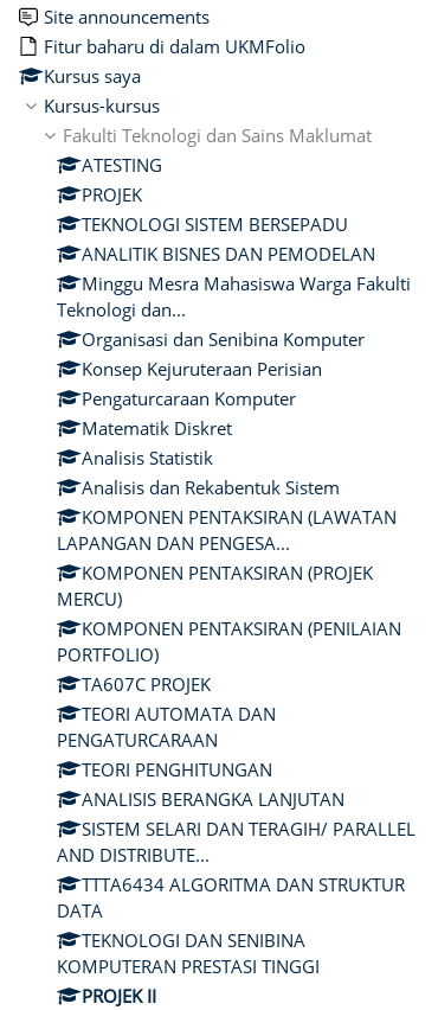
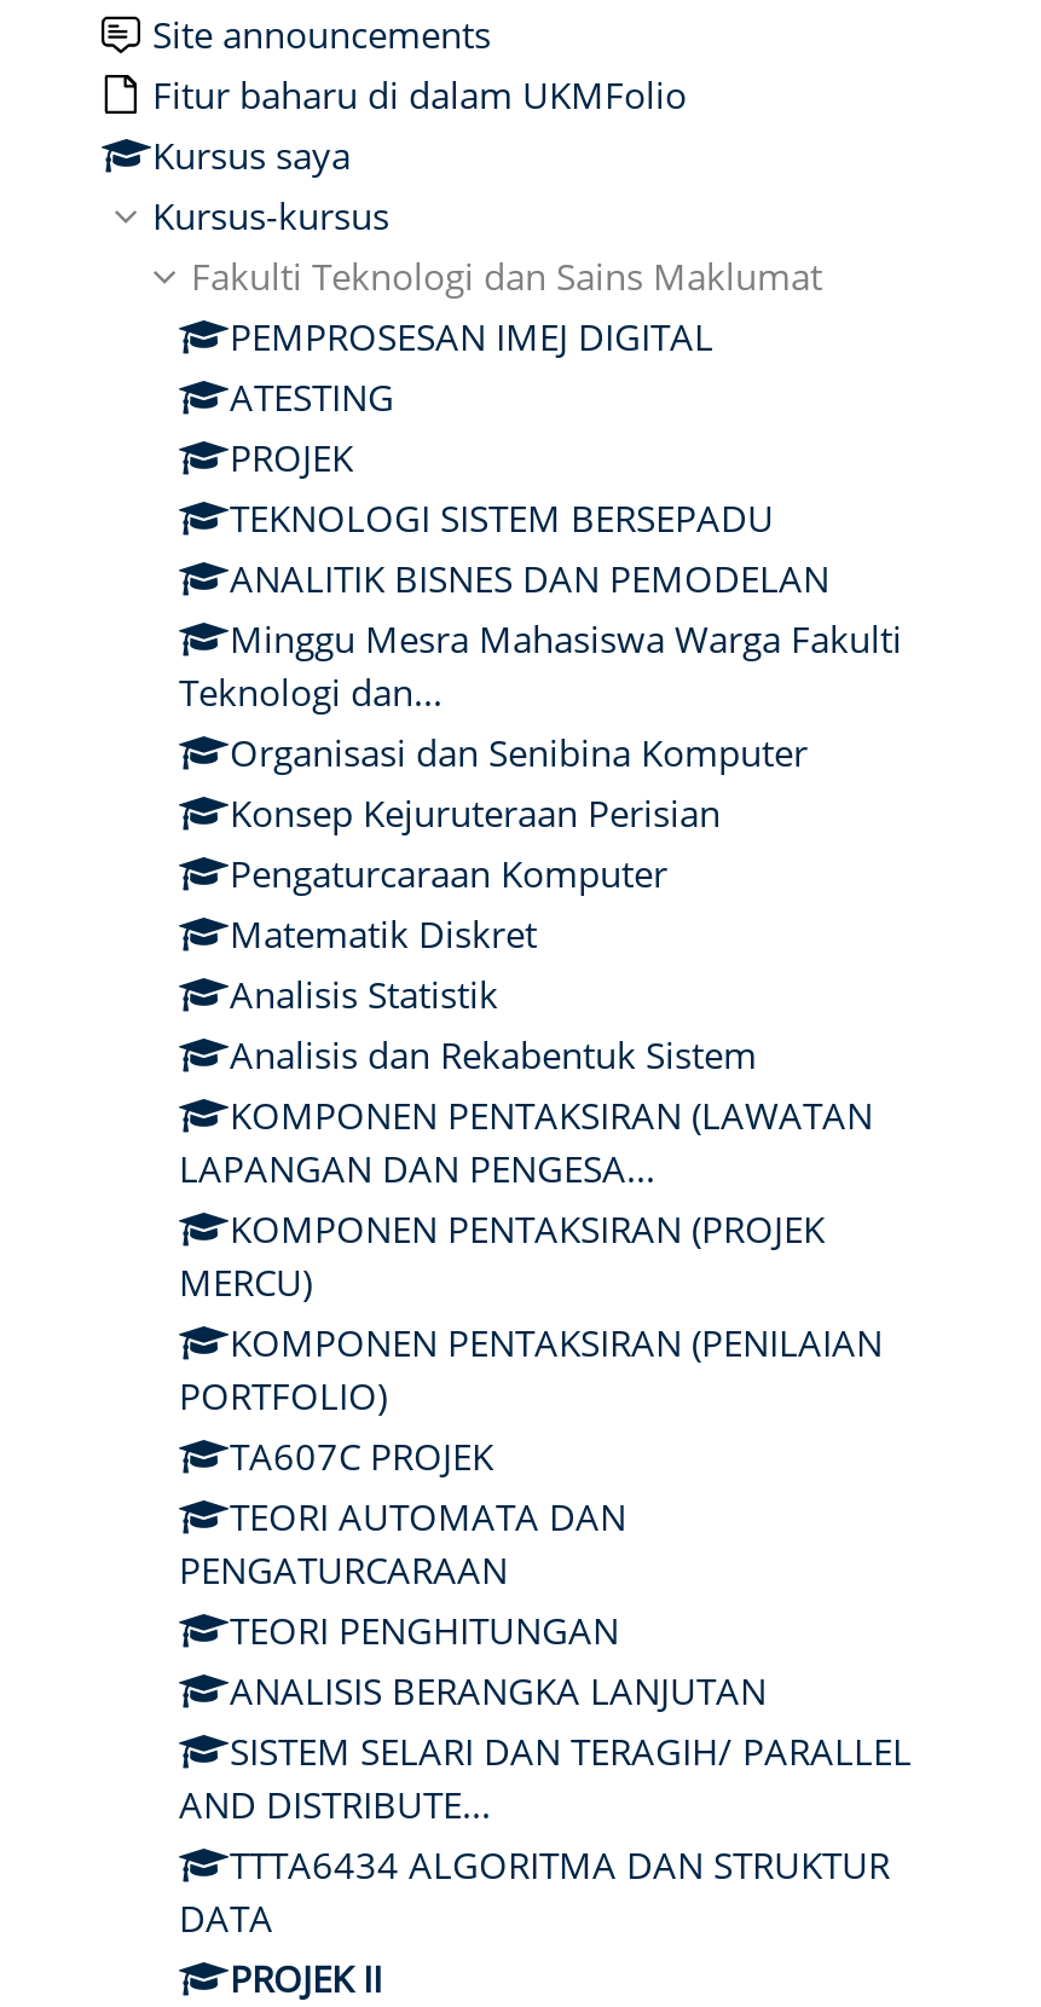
moved [57,153,416,922] -> [179,372,912,1941]: ATESTING | PROJEK | TEKNOLOGI SISTEM BERSEPADU | ... | TTTA6434 ALGORITMA DAN STRUKTUR | DATA
none -> [230,311,713,360] PEMPROSESAN IMEJ DIGITAL
[57,928,320,978] TEKNOLOGI DAN SENIBINA | KOMPUTERAN PRESTASI TINGGI -> none

